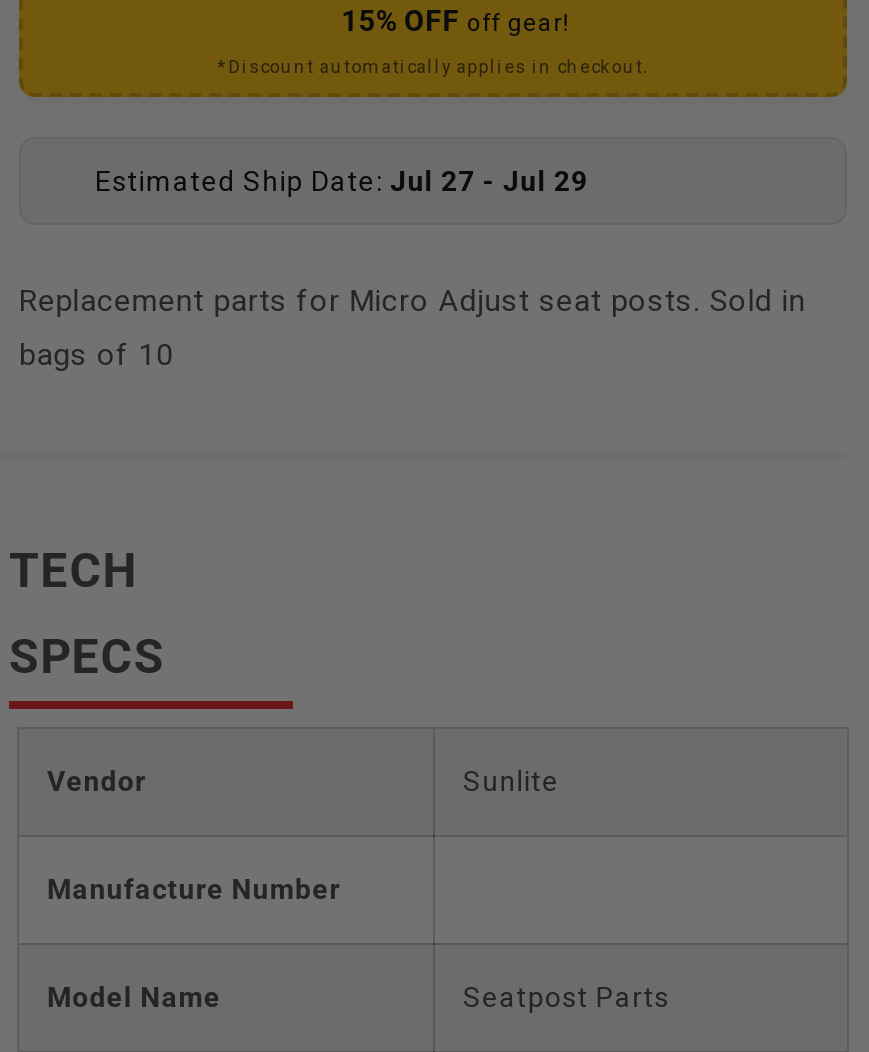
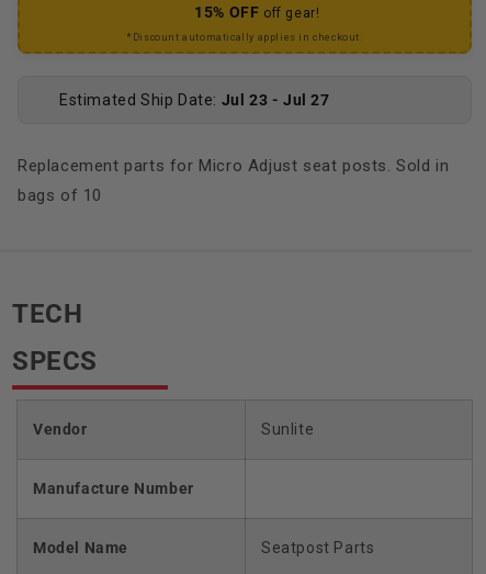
[95,166,588,198] Estimated Ship Date: Jul 27 - Jul 29 -> [59,91,330,109] Estimated Ship Date: Jul 23 - Jul 27

